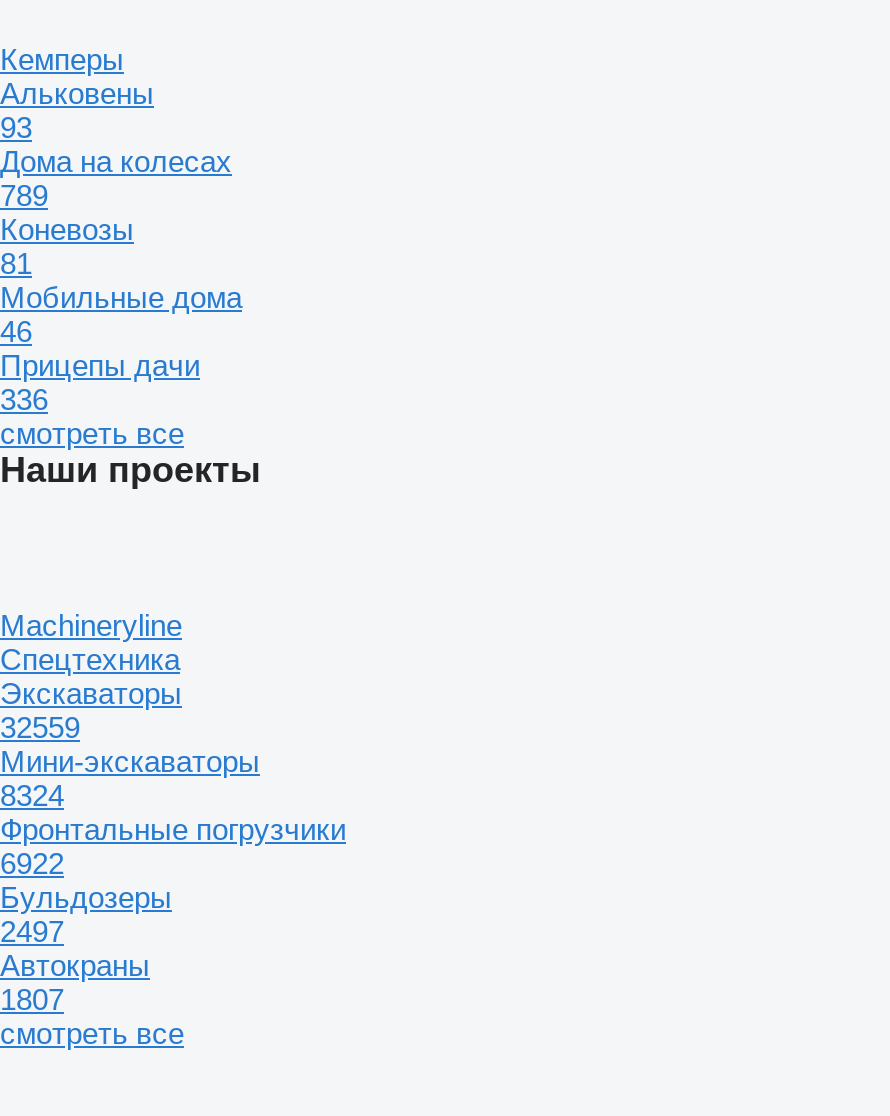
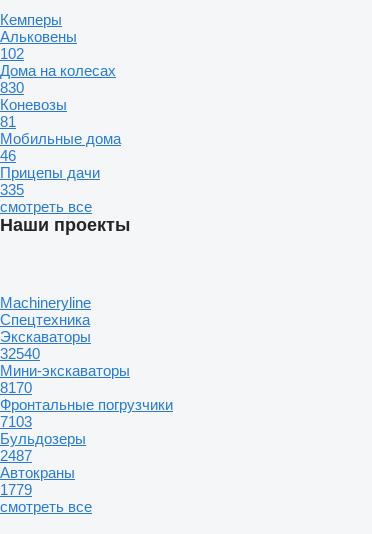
[0,109,32,143] 93 -> [0,45,24,62] 102
[0,177,48,211] 789 -> [0,79,24,96] 830
[0,381,48,415] 336 -> [0,181,24,198] 335
[0,709,80,743] 32559 -> [0,345,40,362] 32540
[0,777,64,811] 8324 -> [0,379,32,396] 8170
[0,845,64,879] 6922 -> [0,413,32,430] 7103
[0,913,64,947] 2497 -> [0,447,32,464] 2487
[0,981,64,1015] 1807 -> [0,481,32,498] 1779

